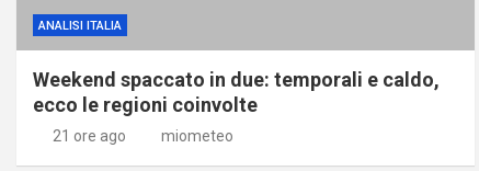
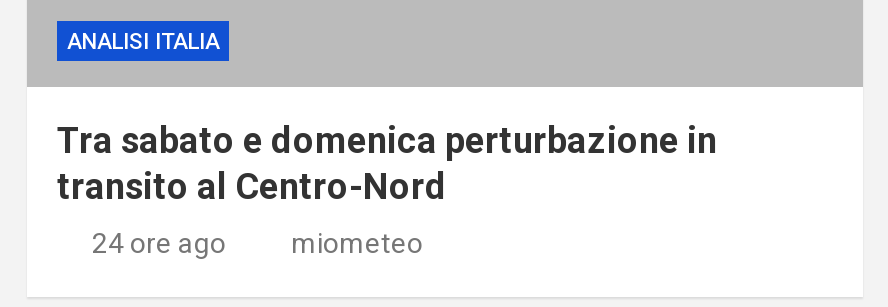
[33,68,440,116] Weekend spaccato in due: temporali e caldo, | ecco le regioni coinvolte -> [57,118,717,206] Tra sabato e domenica perturbazione in | transito al Centro-Nord
[52,127,126,144] 21 ore ago -> [92,226,226,258] 24 ore ago

